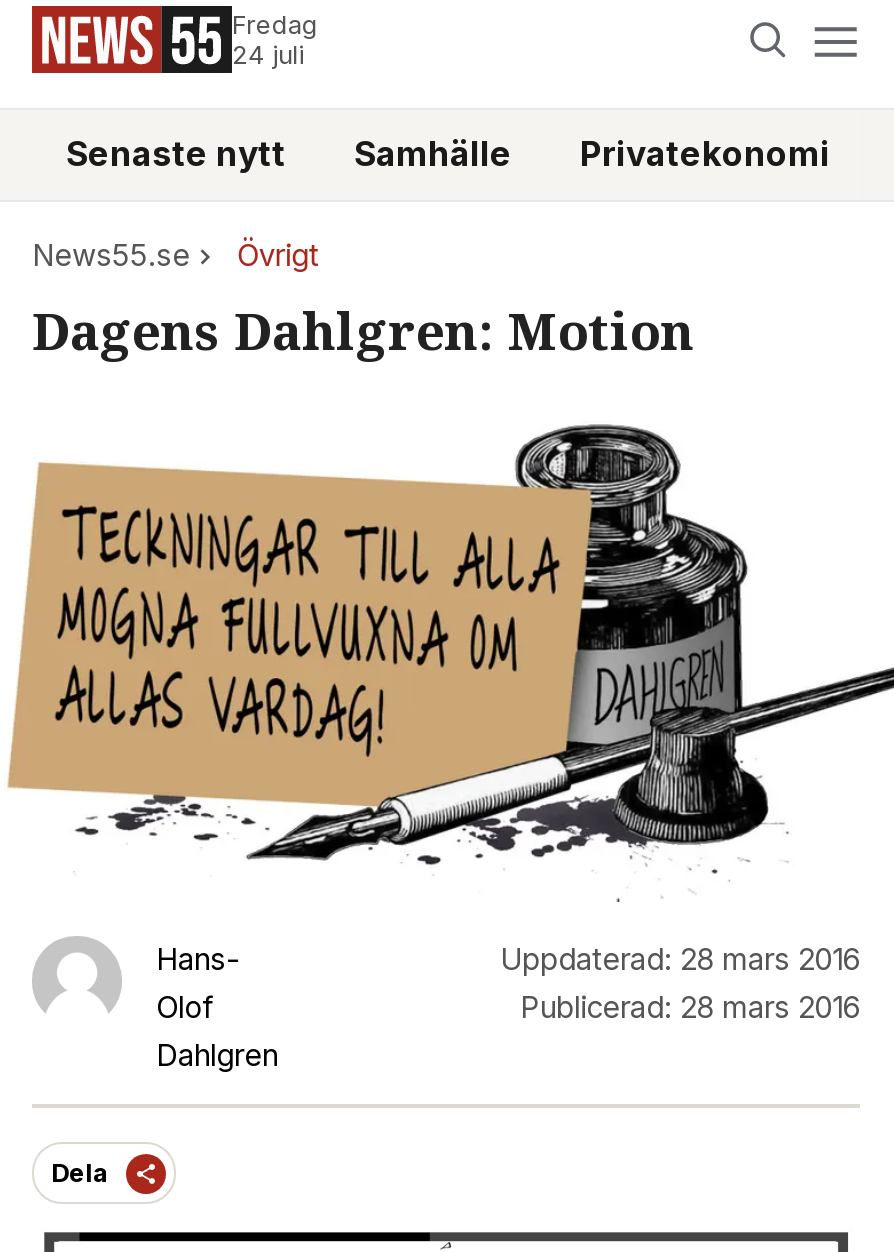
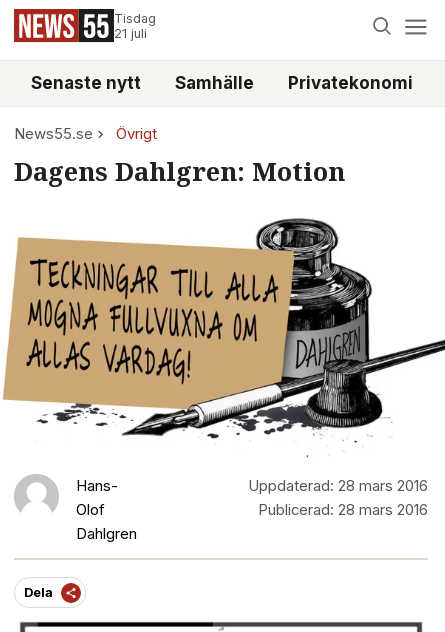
[232,10,318,70] Fredag | 24 juli -> [114,11,156,41] Tisdag | 21 juli

